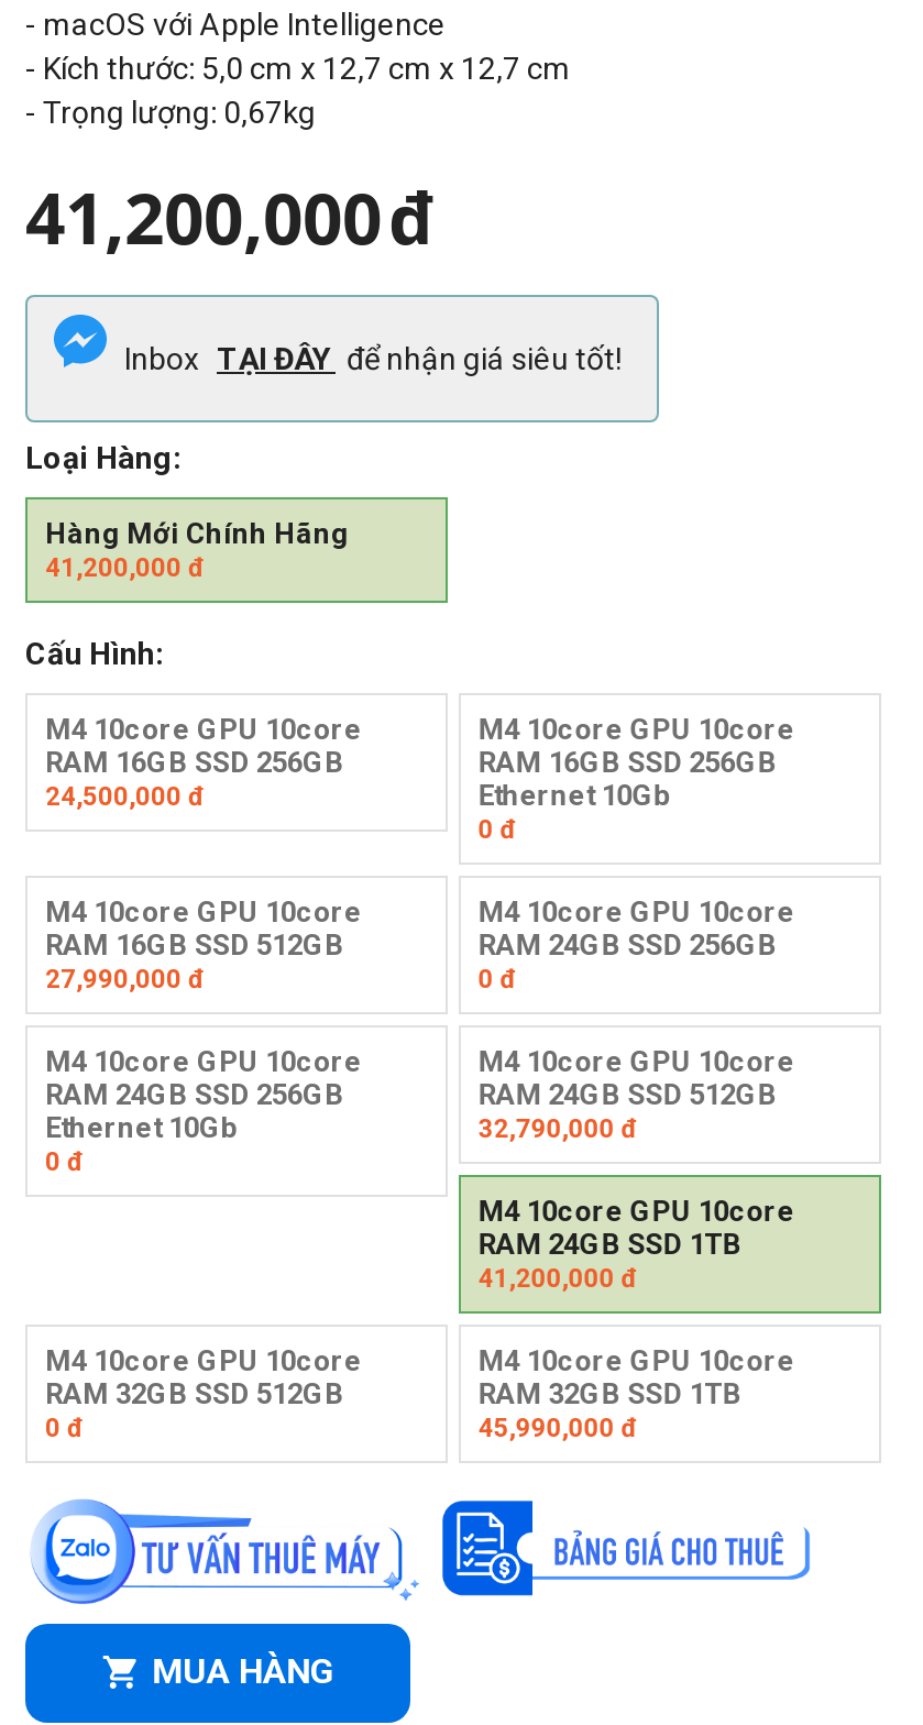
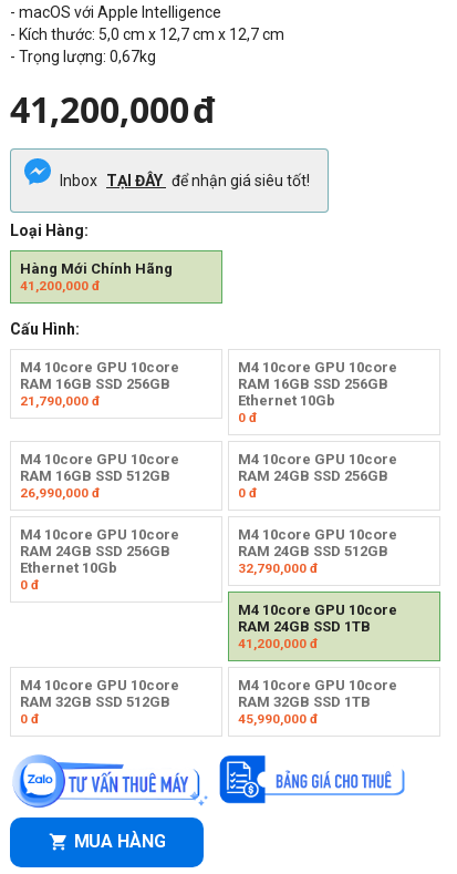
[45,781,204,811] 24,500,000 đ -> [20,393,100,409] 21,790,000 đ
[45,963,204,994] 27,990,000 đ -> [20,485,100,500] 26,990,000 đ

